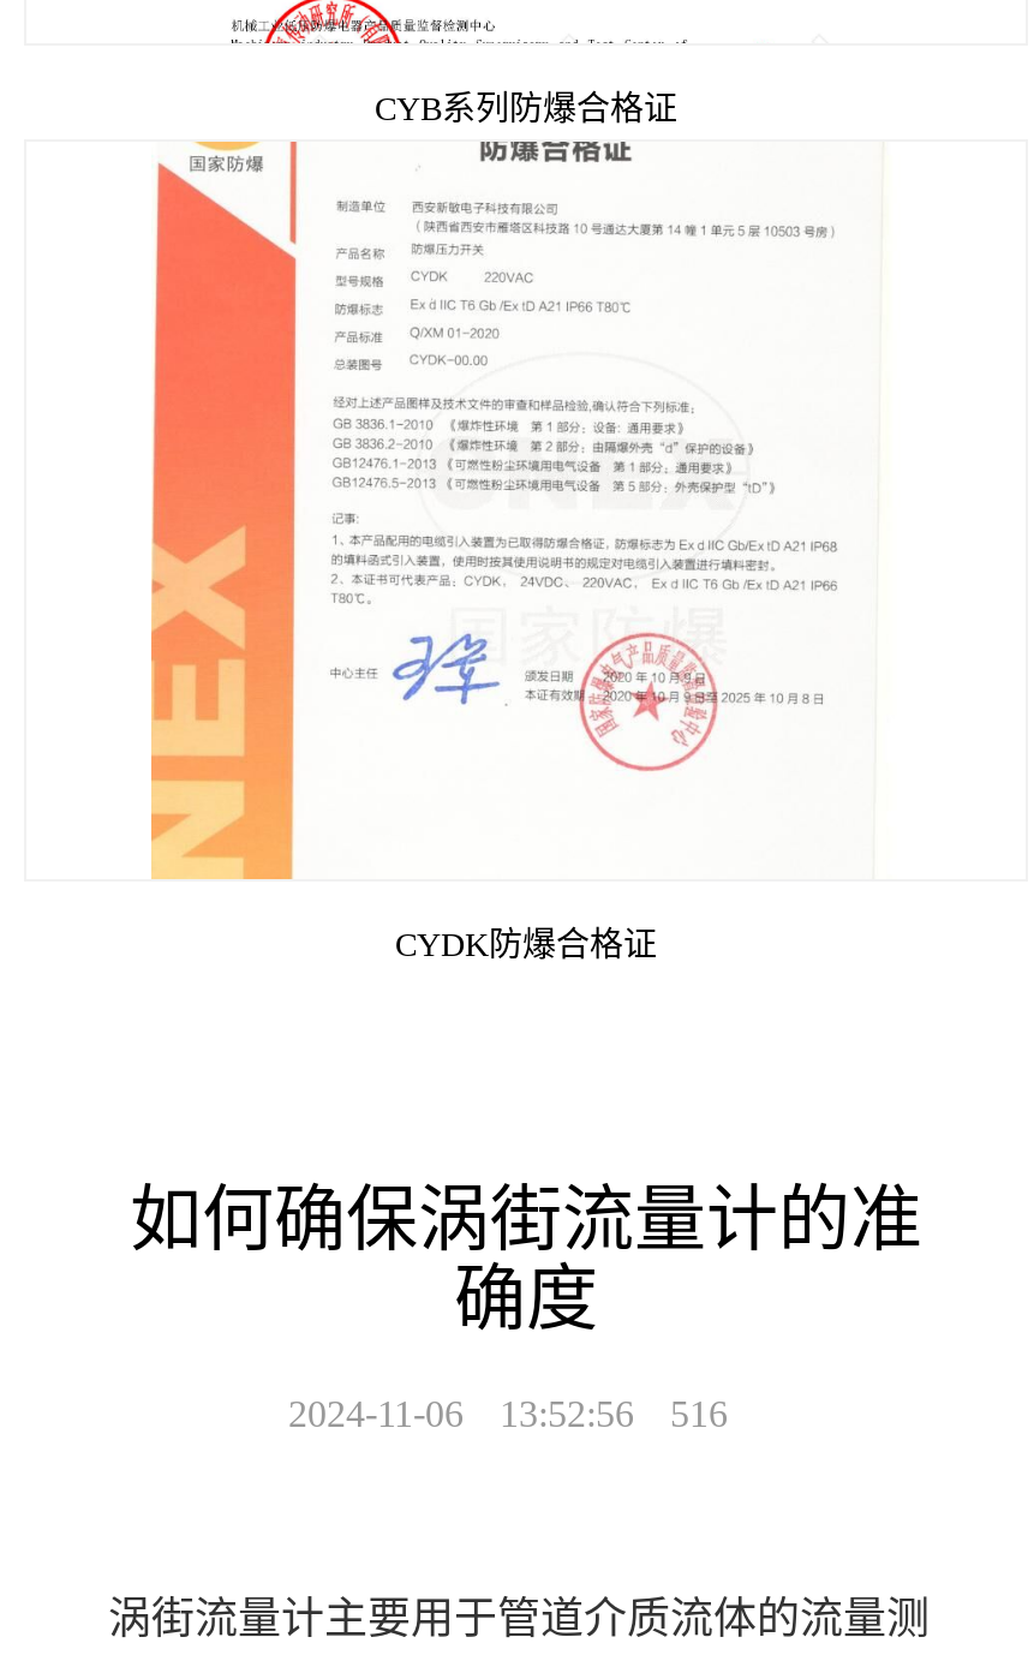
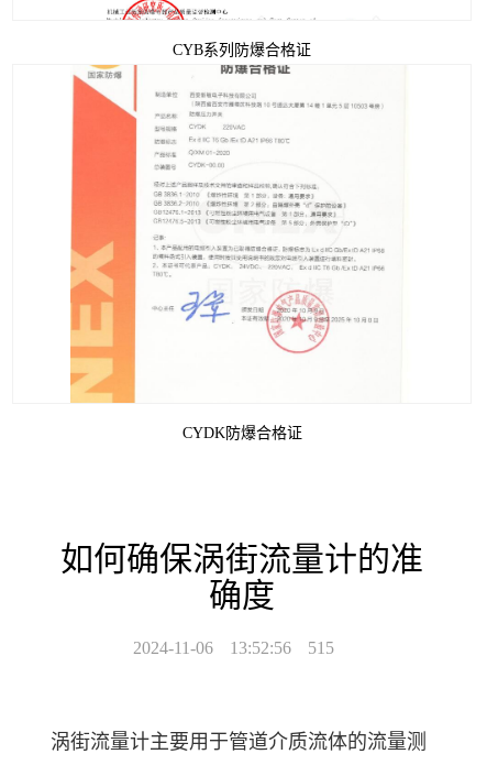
[288,1393,728,1434] 2024-11-06 13:52:56 516 -> [133,638,334,657] 2024-11-06 13:52:56 515

